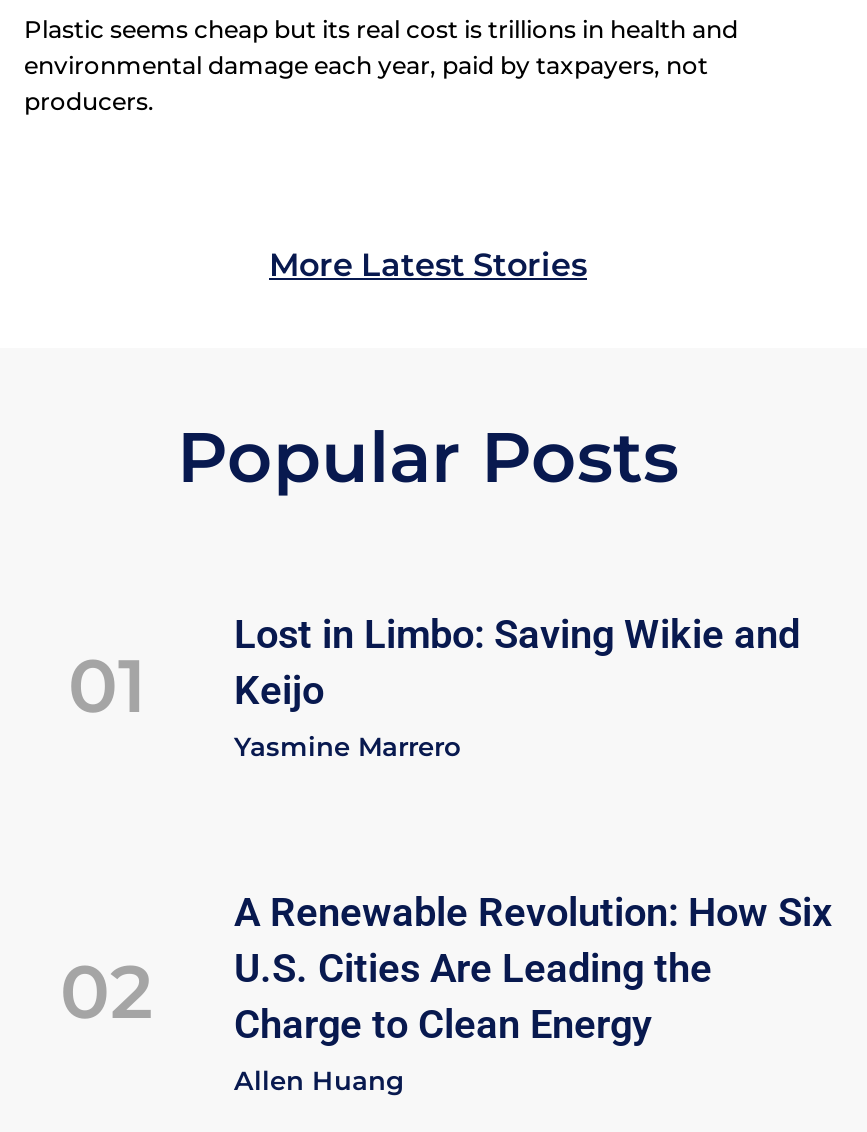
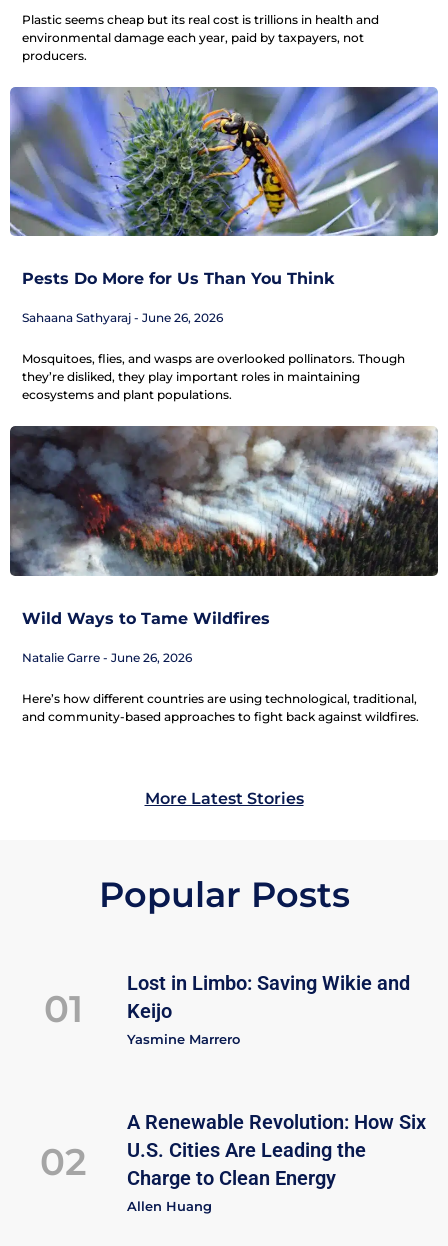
none -> [9,86,439,402] [image] | Pests Do More for Us Than You Think | Sahaana Sathyaraj June 26, 2026 | Mosquitoes, flies, and wasps are overlooked pollinators. Though | they’re disliked, they play important roles in maintaining | ecosystems and plant populations.
none -> [9,425,439,724] [image] | Wild Ways to Tame Wildfires | Natalie Garre June 26, 2026 | Here’s how different countries are using technological, traditional, | and community-based approaches to fight back against wildfires.

